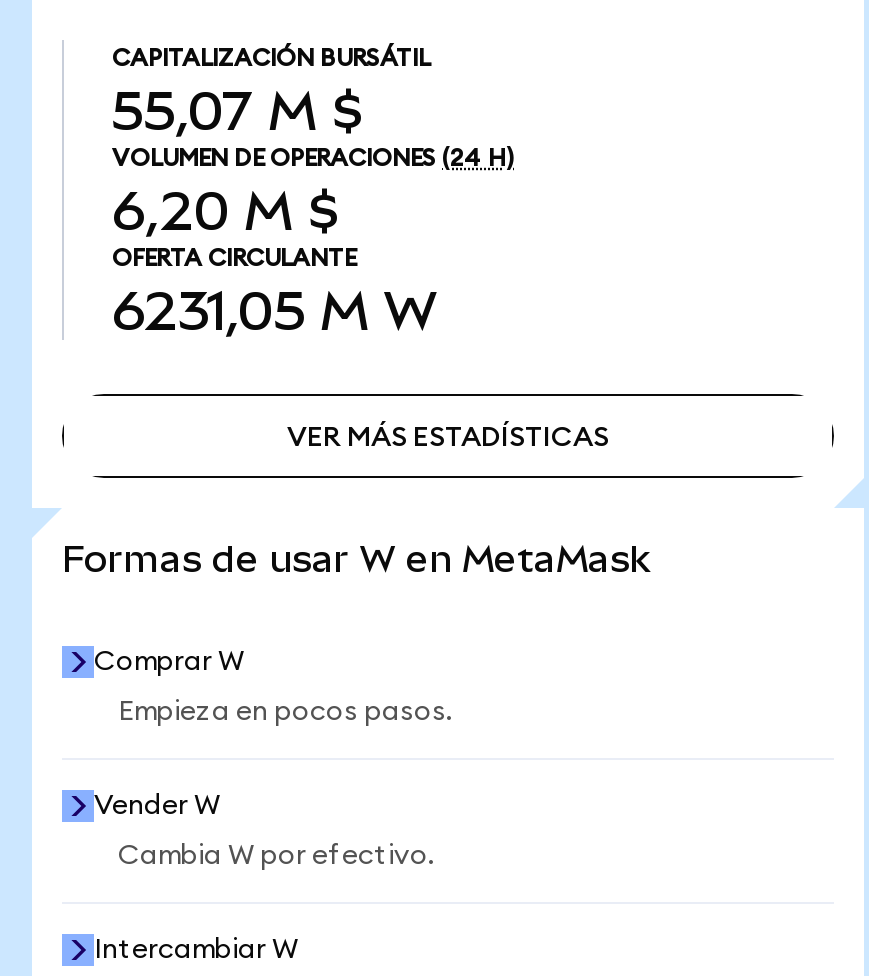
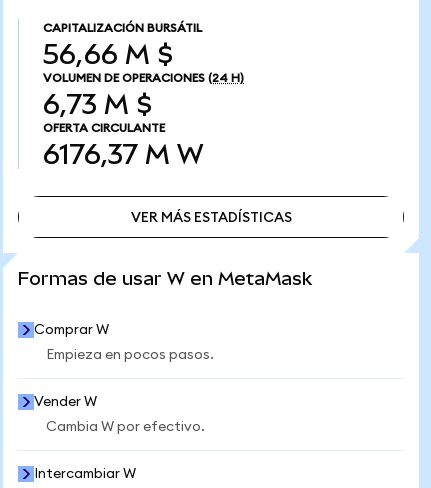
[112,80,364,142] 55,07 M $ -> [43,39,173,70] 56,66 M $
[112,180,340,242] 6,20 M $ -> [43,89,152,120] 6,73 M $
[112,280,436,342] 6231,05 M W -> [43,139,203,170] 6176,37 M W

